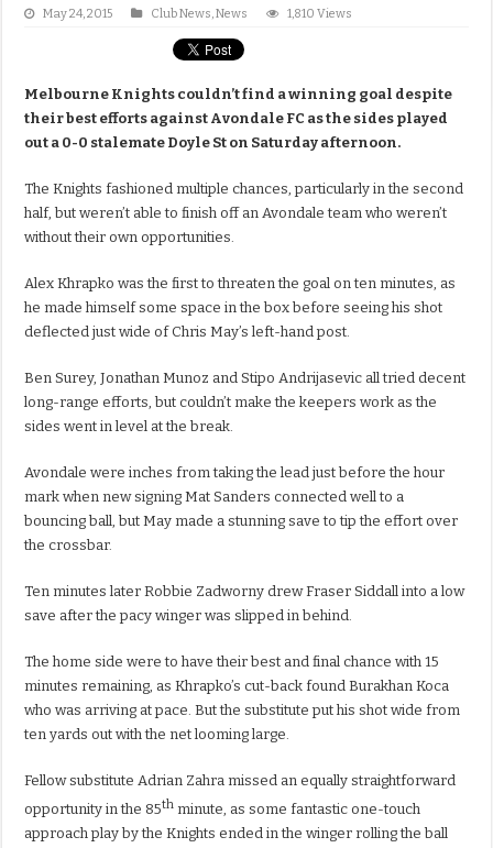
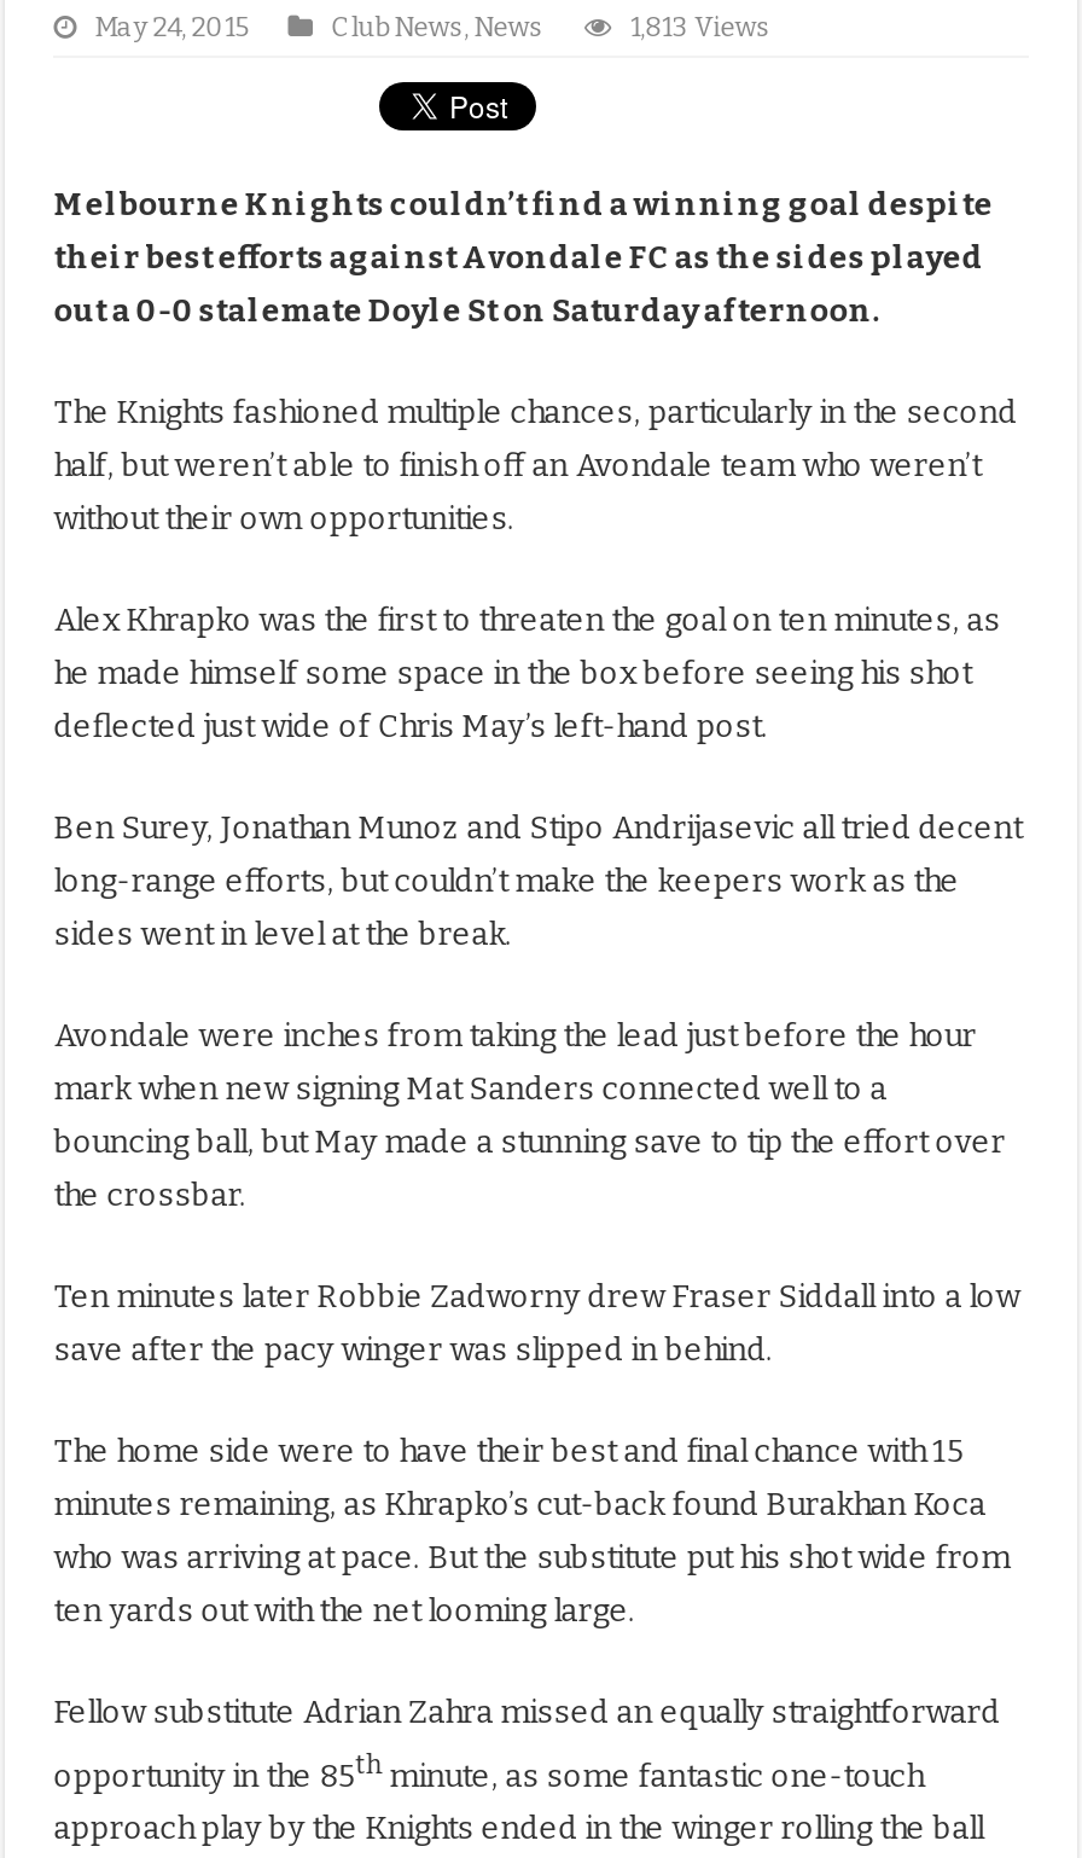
[287,7,352,21] 1,810 Views -> [631,13,771,44] 1,813 Views

